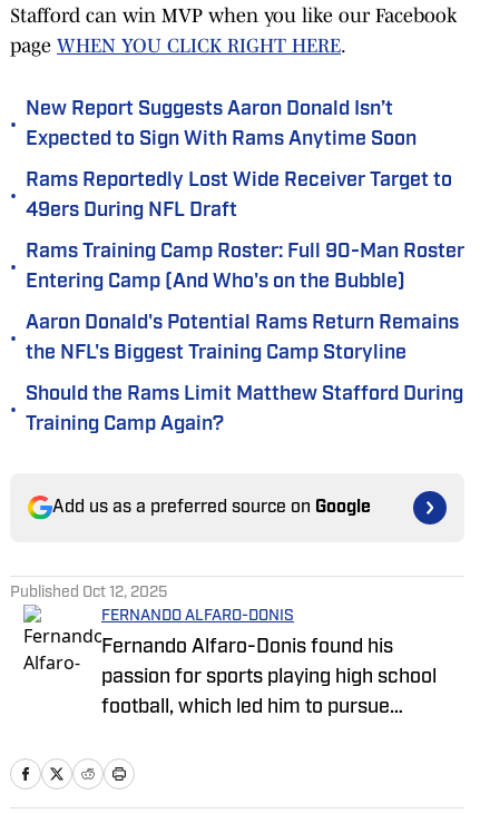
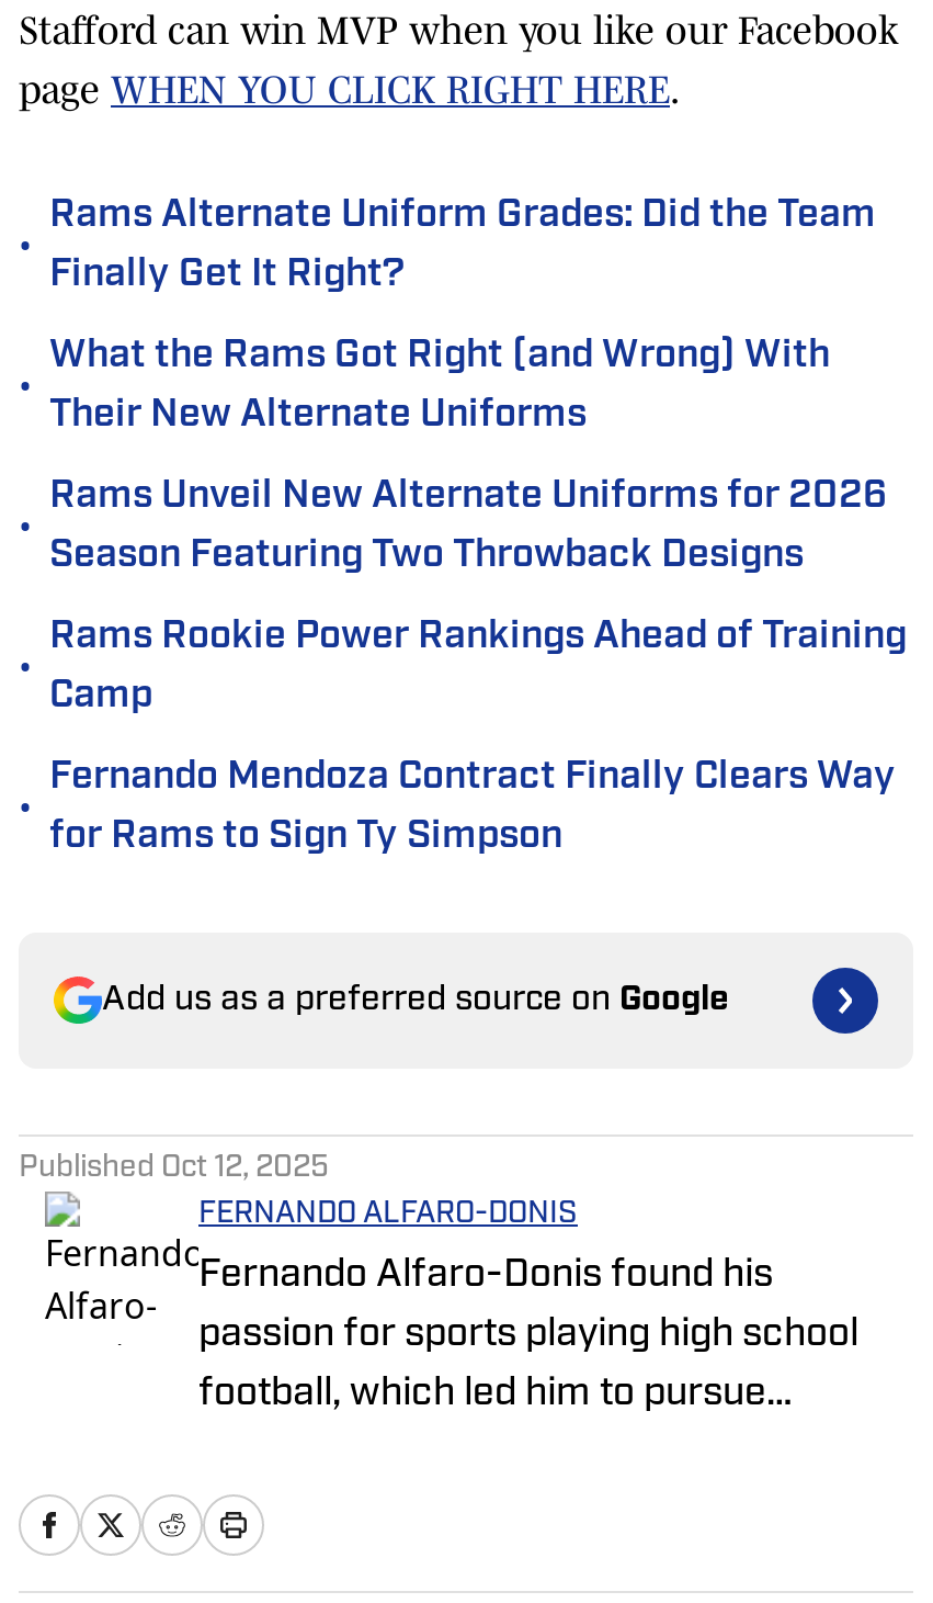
[26,99,417,150] New Report Suggests Aaron Donald Isn’t | Expected to Sign With Rams Anytime Soon -> [49,195,876,296] Rams Alternate Uniform Grades: Did the Team | Finally Get It Right?
[26,170,452,222] Rams Reportedly Lost Wide Receiver Target to | 49ers During NFL Draft -> [49,336,830,437] What the Rams Got Right (and Wrong) With | Their New Alternate Uniforms
[26,242,464,293] Rams Training Camp Roster: Full 90-Man Roster | Entering Camp (And Who's on the Bubble) -> [49,476,887,577] Rams Unveil New Alternate Uniforms for 2026 | Season Featuring Two Throwback Designs
[26,313,459,364] Aaron Donald's Potential Rams Return Remains | the NFL's Biggest Training Camp Storyline -> [49,617,907,718] Rams Rookie Power Rankings Ahead of Training | Camp
[26,384,463,435] Should the Rams Limit Matthew Stafford During | Training Camp Again? -> [49,757,896,858] Fernando Mendoza Contract Finally Clears Way | for Rams to Sign Ty Simpson

